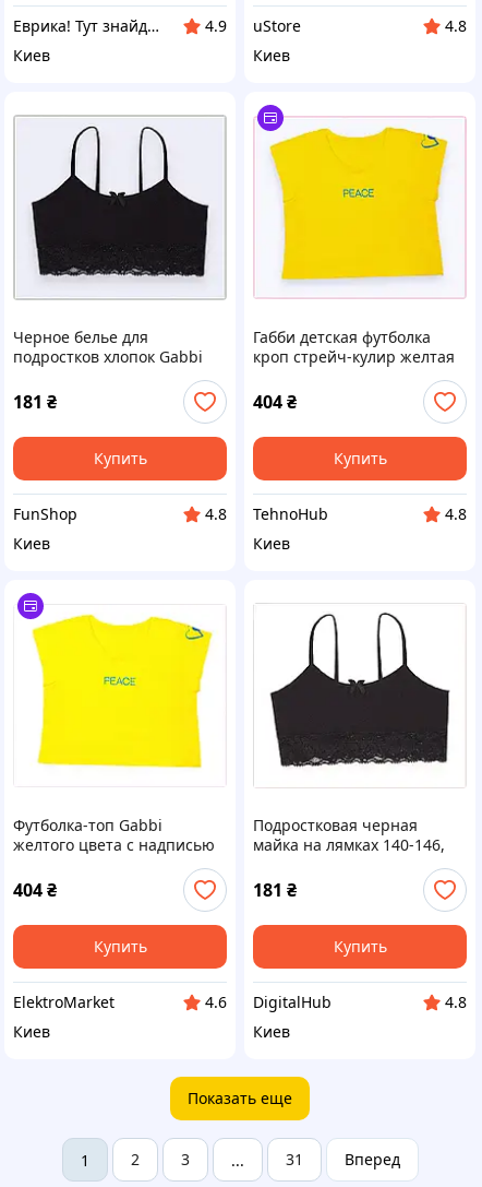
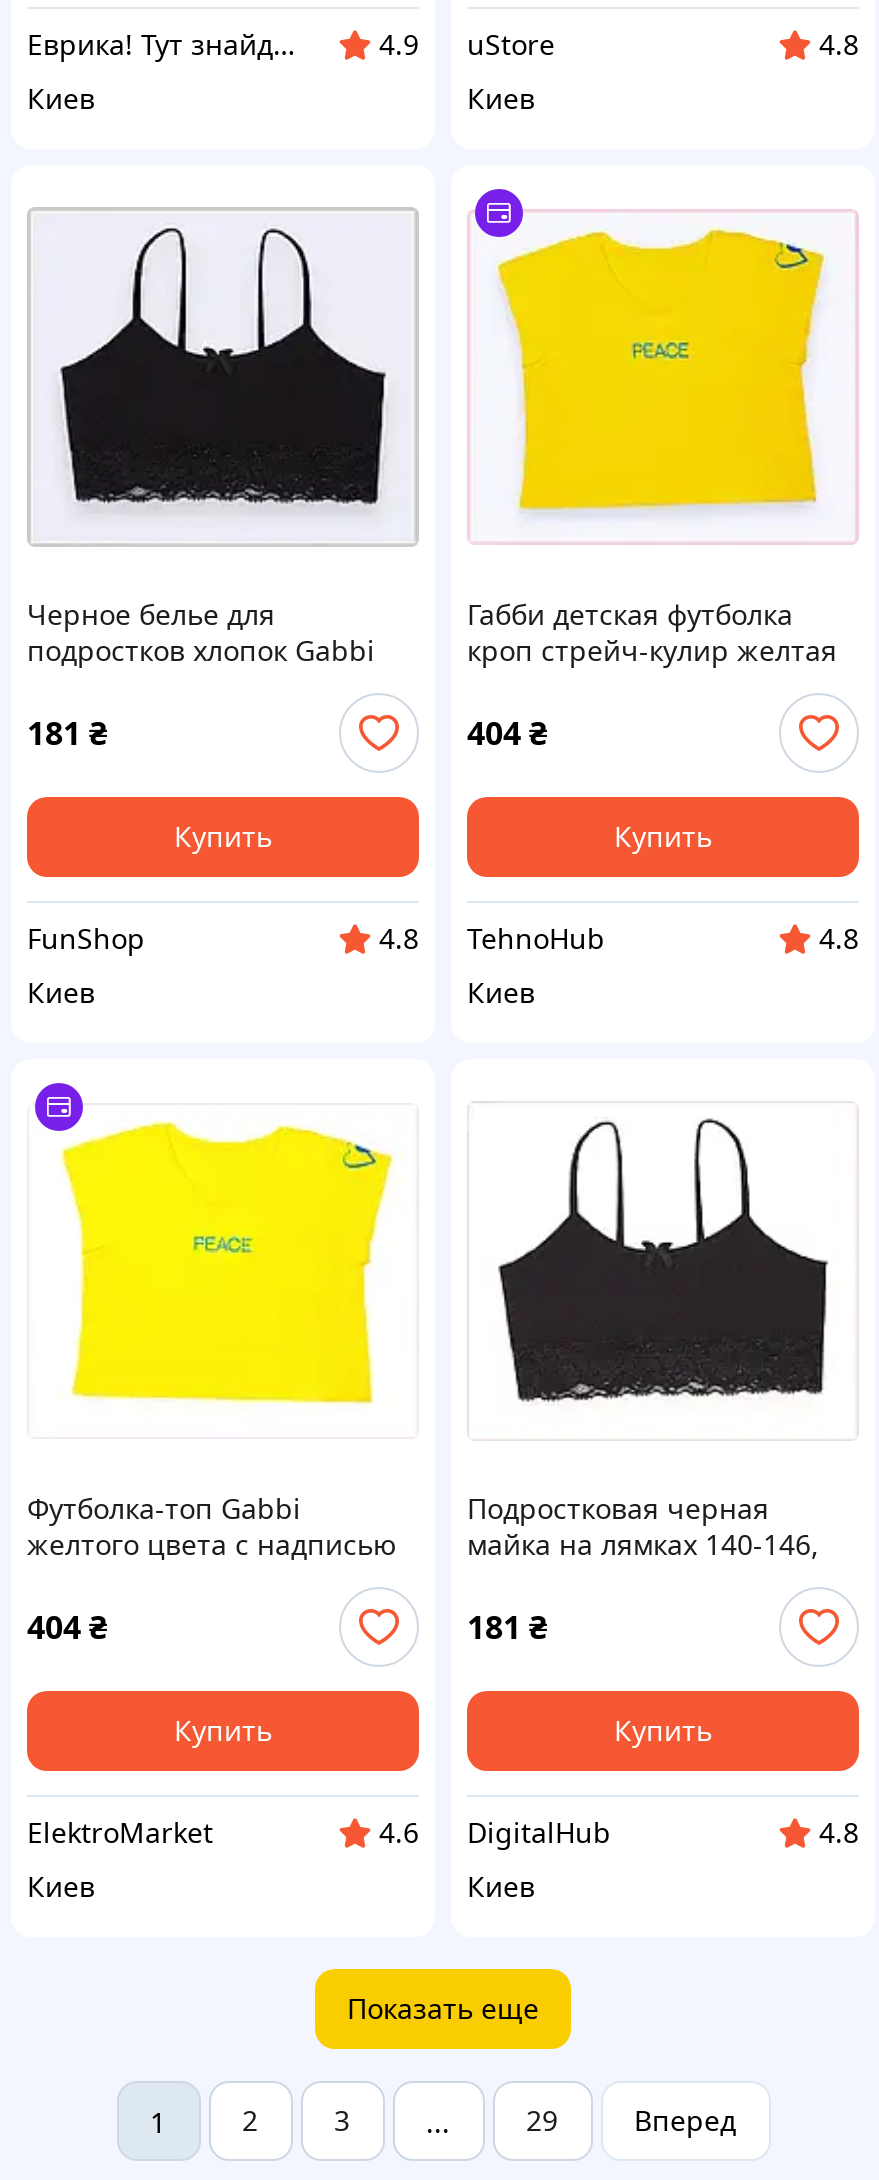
[285,1149,303,1170] 31 -> [526,2101,558,2139] 29

